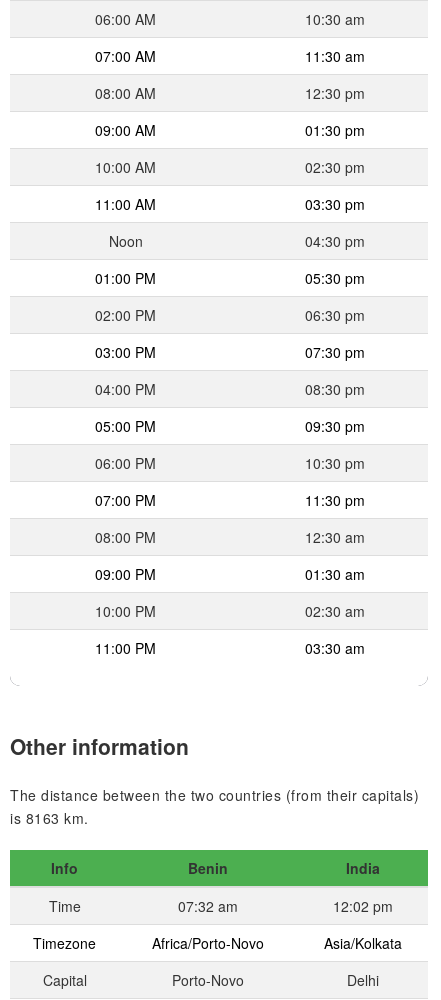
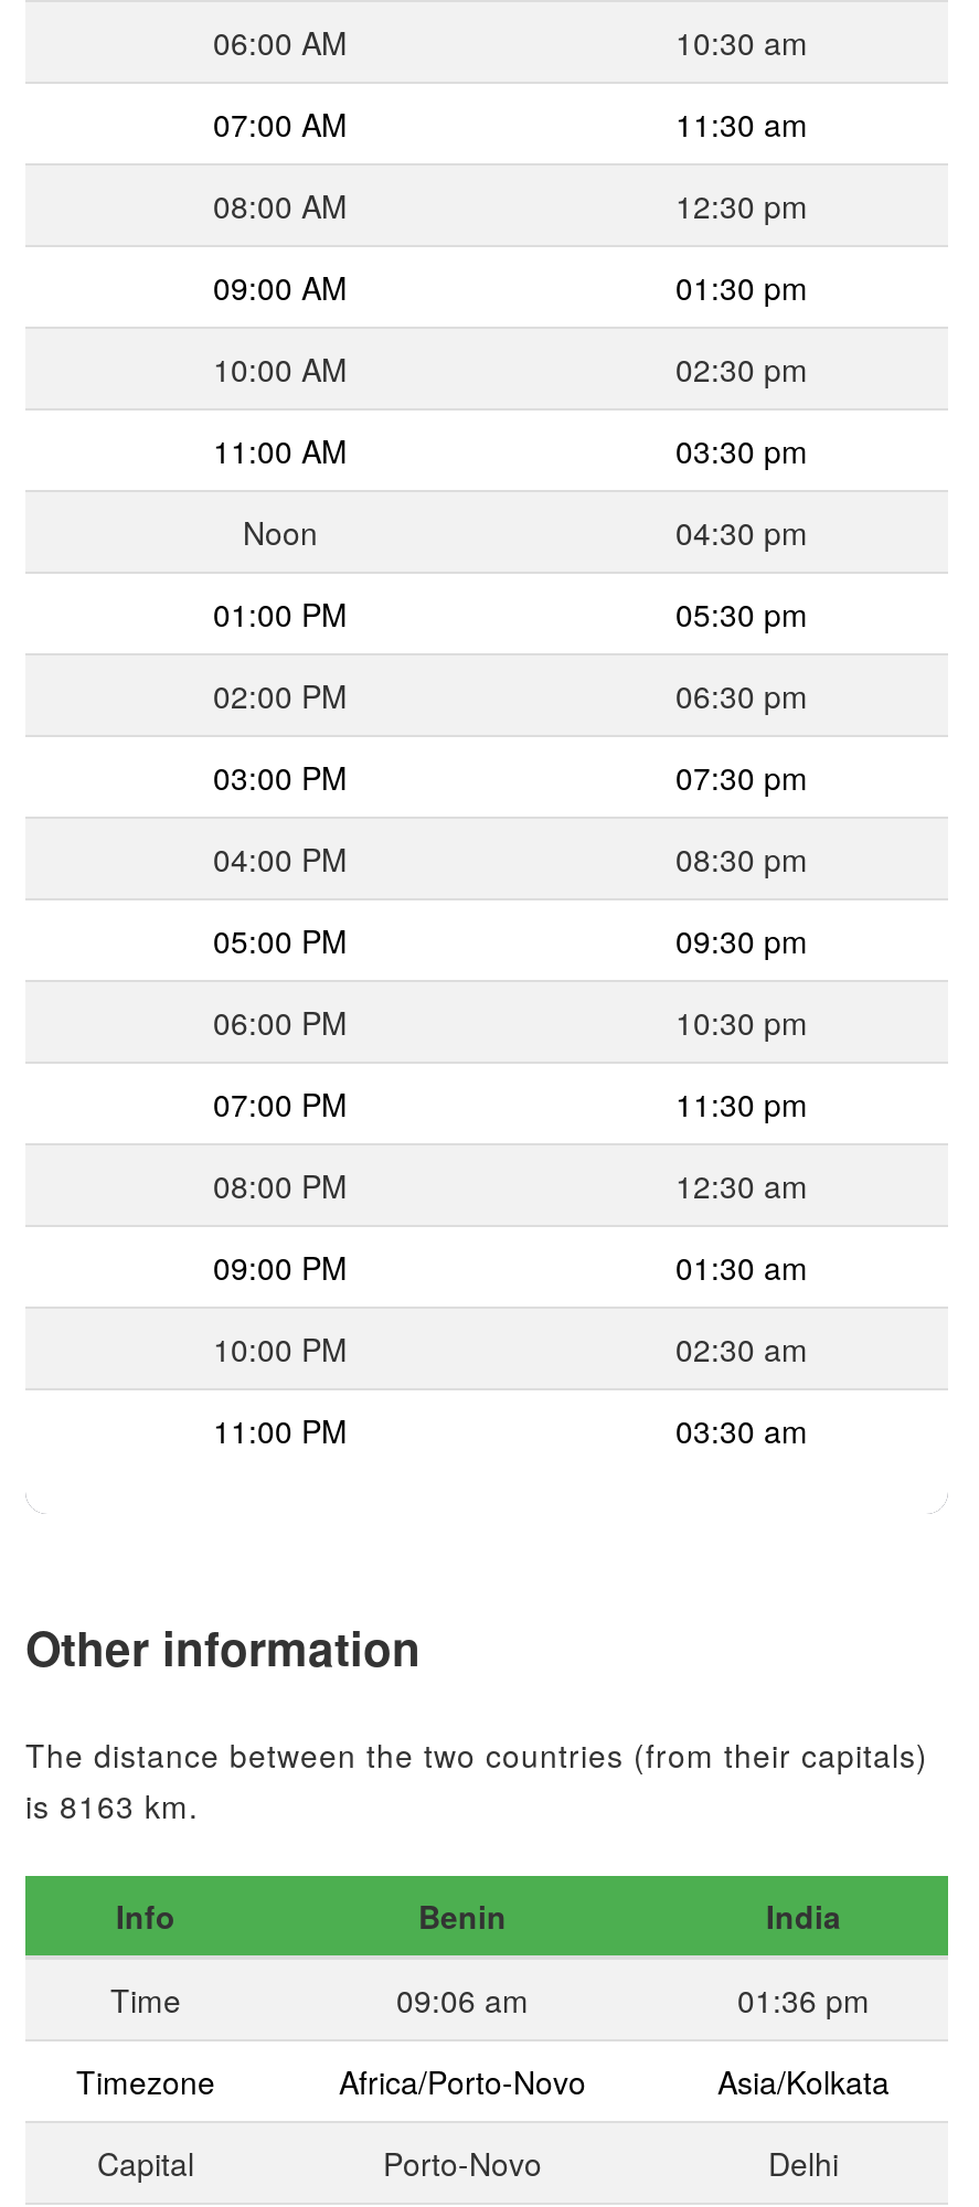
[178,896,238,916] 07:32 am -> [396,1978,529,2022] 09:06 am
[332,896,392,916] 12:02 pm -> [737,1978,870,2022] 01:36 pm

